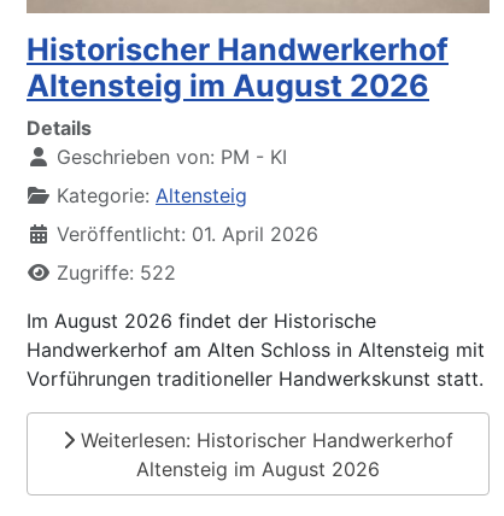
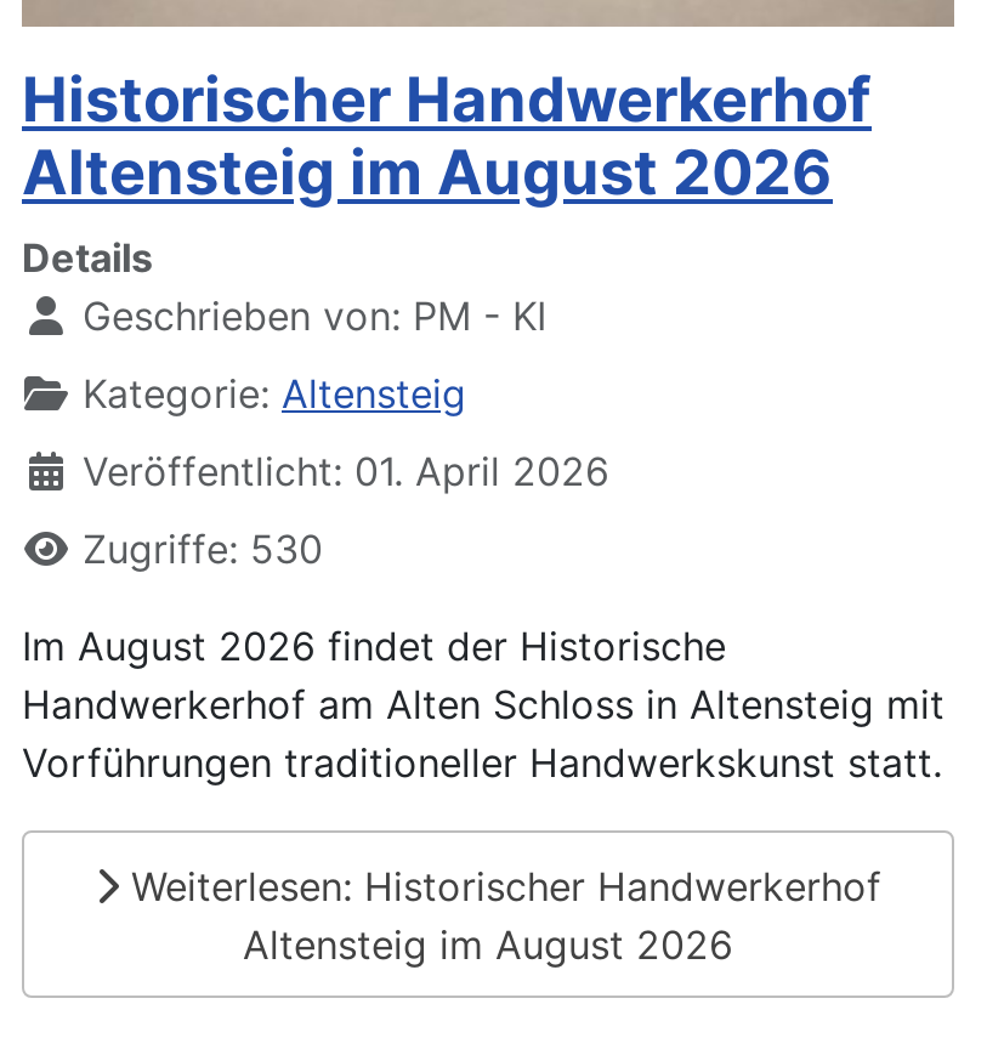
[57,261,176,285] Zugriffe: 522 -> [83,525,323,573] Zugriffe: 530

